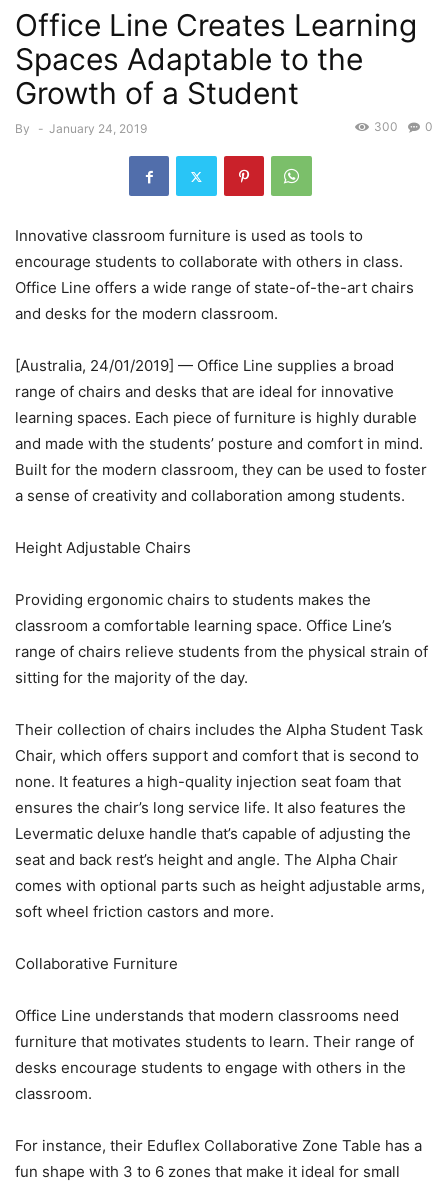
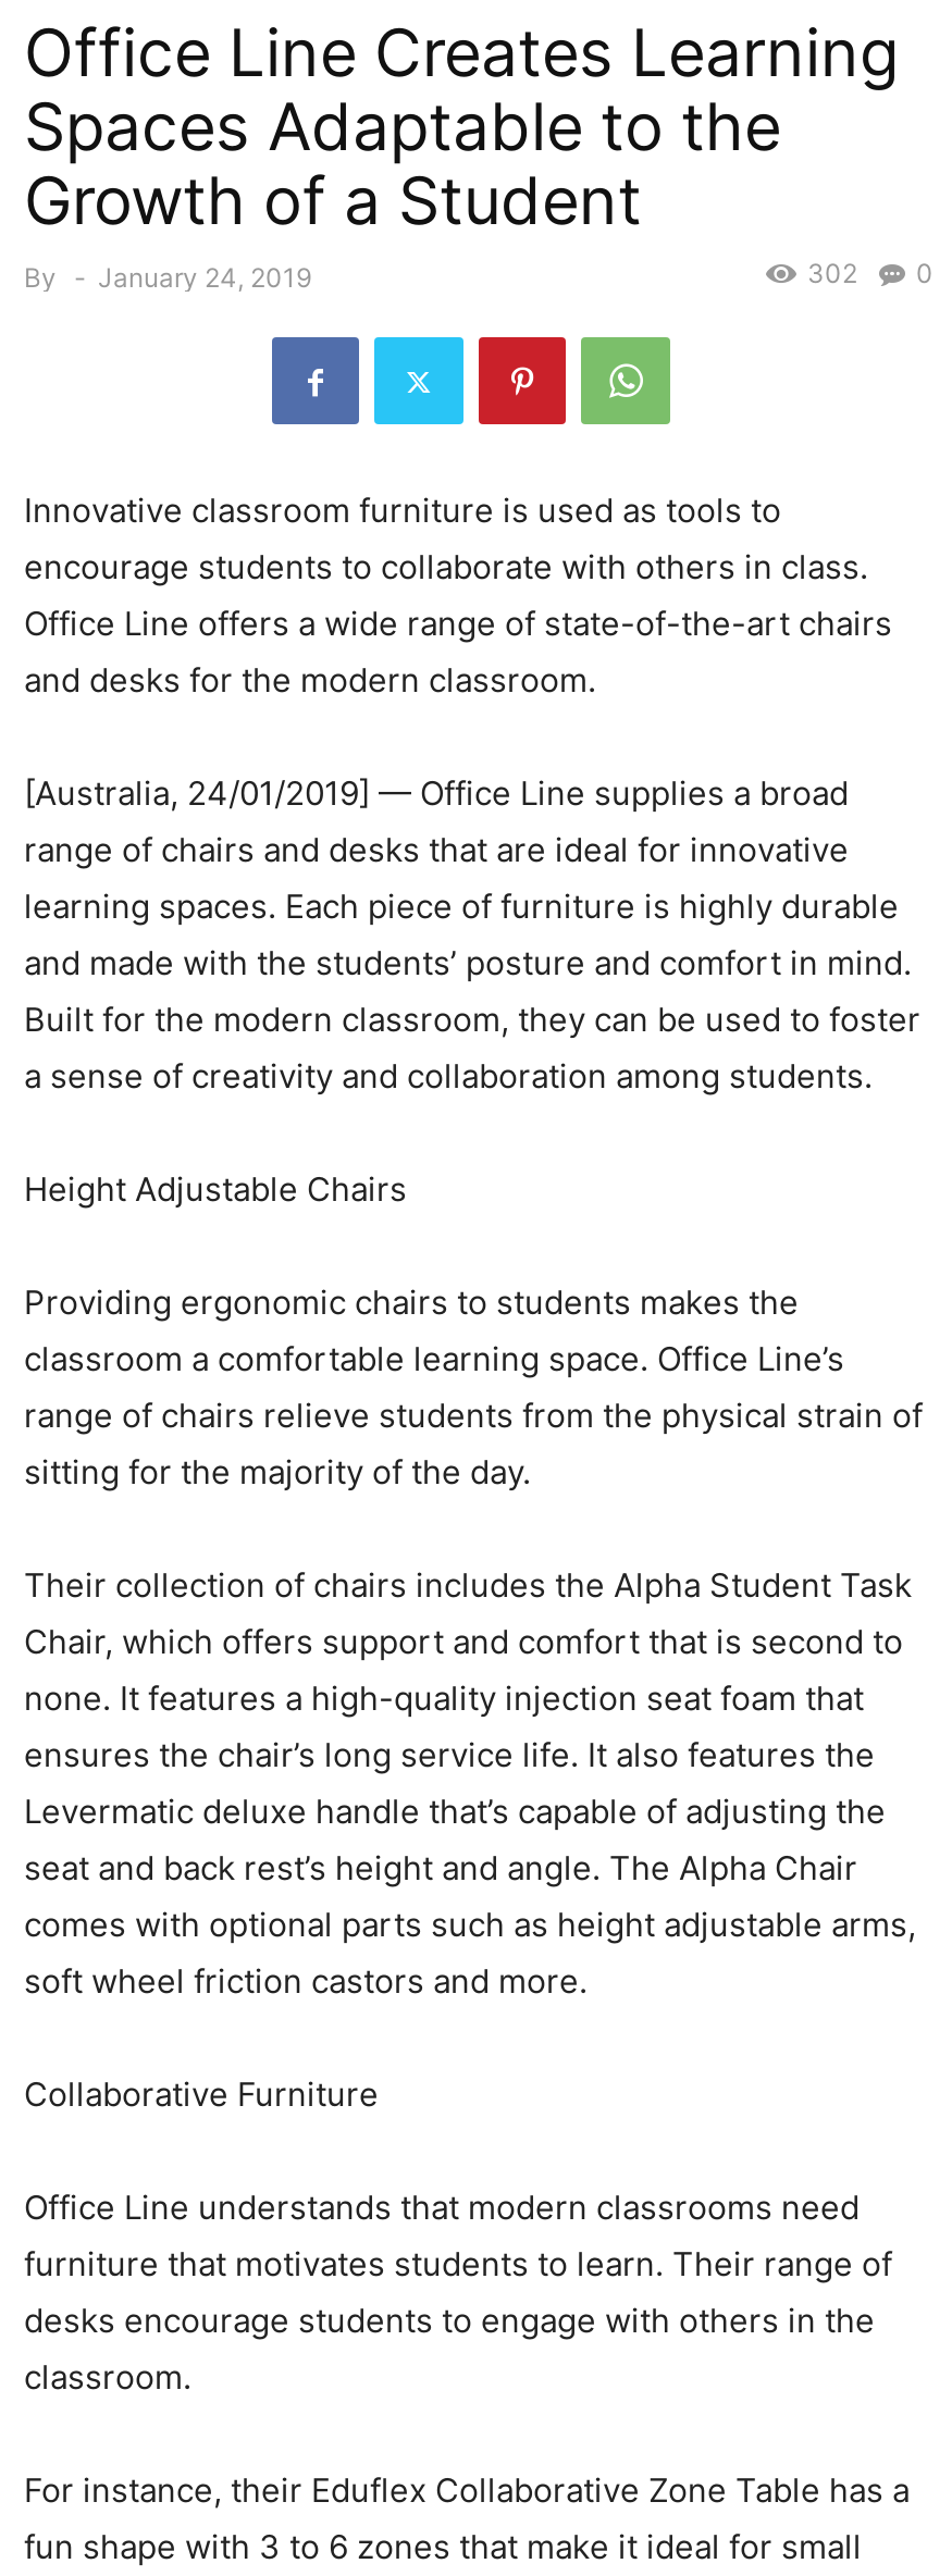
[374,119,433,134] 300 0 -> [807,257,934,289] 302 0

